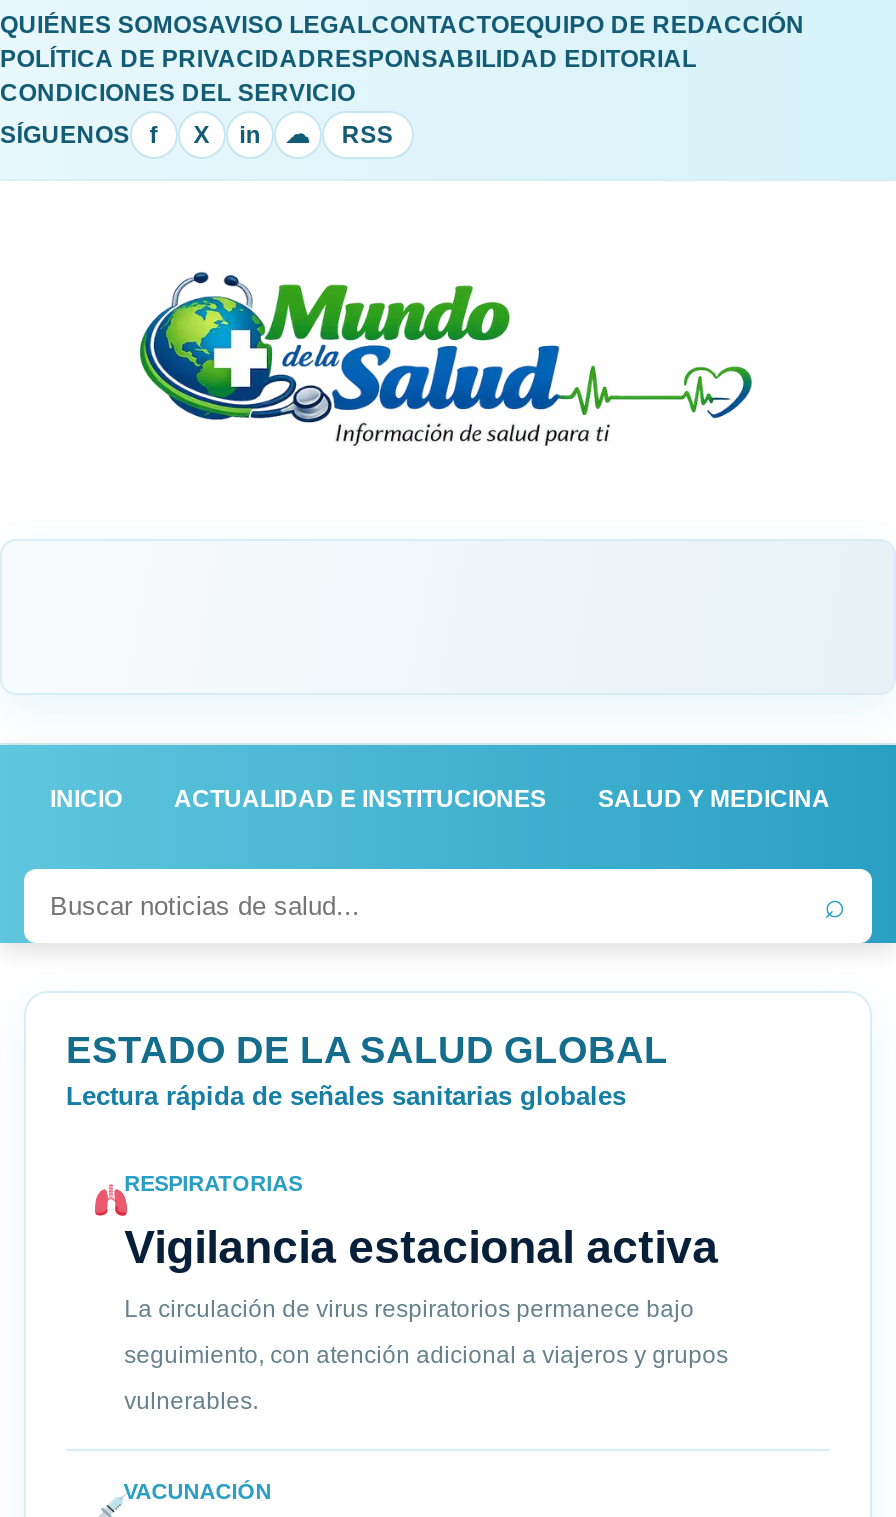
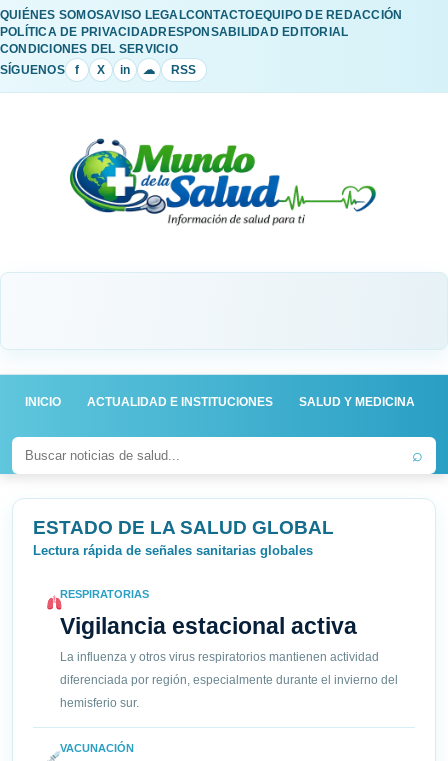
[124,1295,694,1323] La circulación de virus respiratorios permanece bajo -> [60,650,379,664] La influenza y otros virus respiratorios mantienen actividad
[124,1341,728,1369] seguimiento, con atención adicional a viajeros y grupos -> [60,673,398,687] diferenciada por región, especialmente durante el invierno del
[124,1387,258,1415] vulnerables. -> [60,696,139,710] hemisferio sur.

